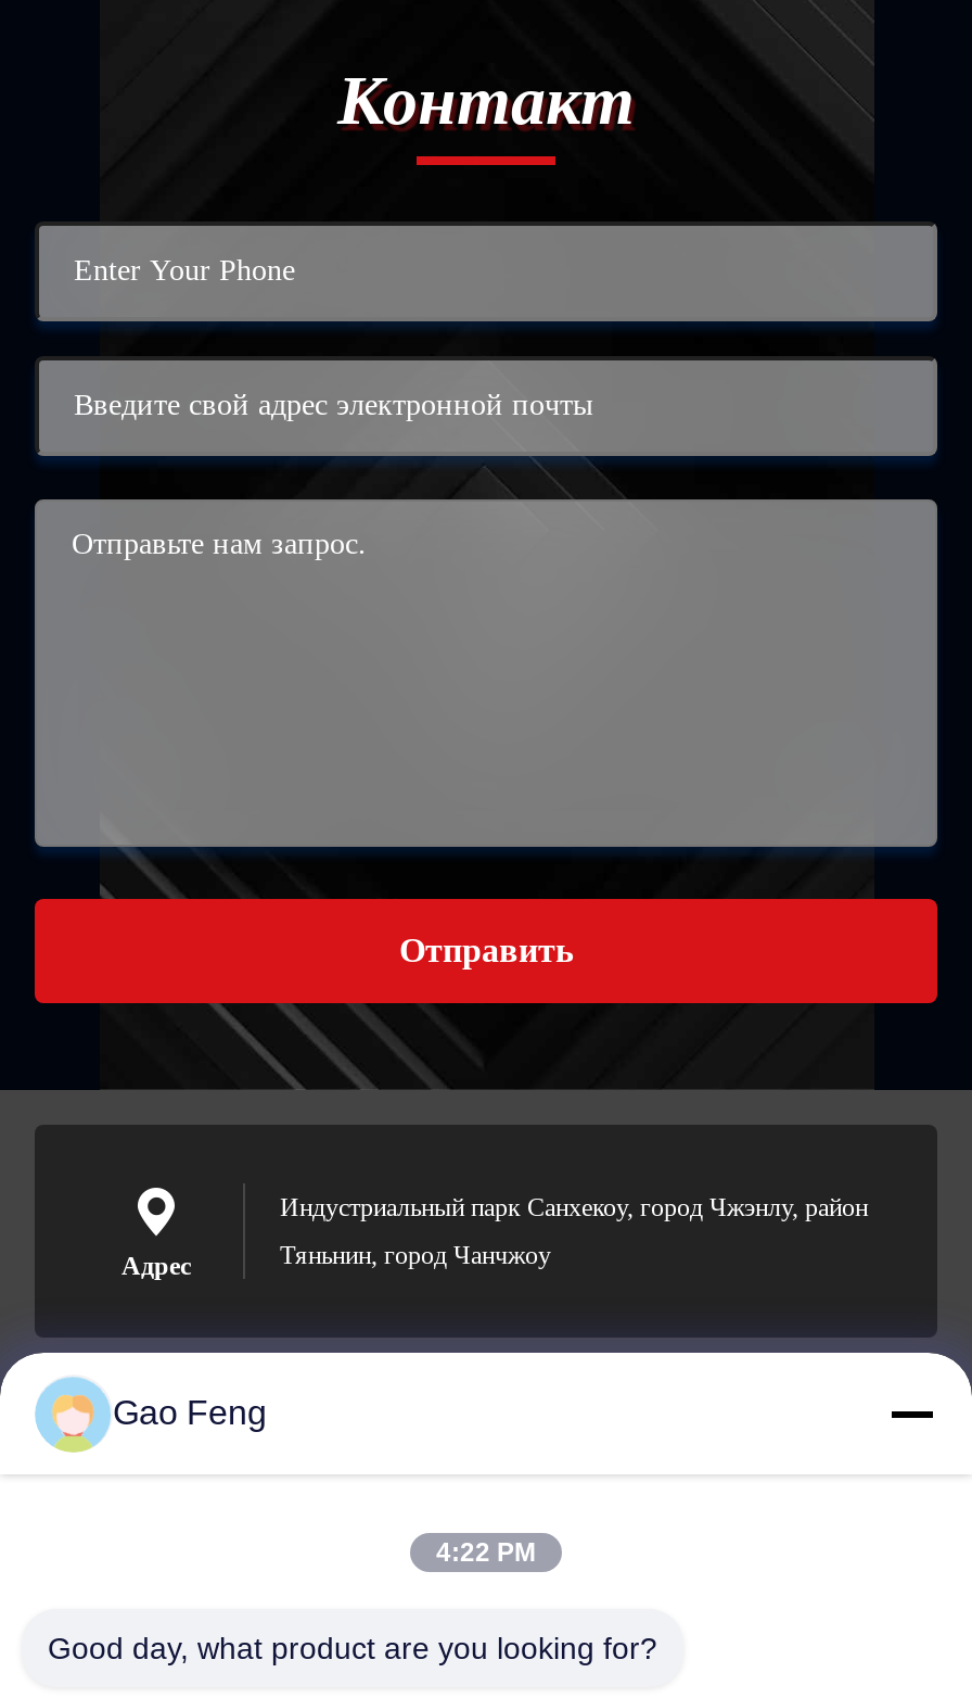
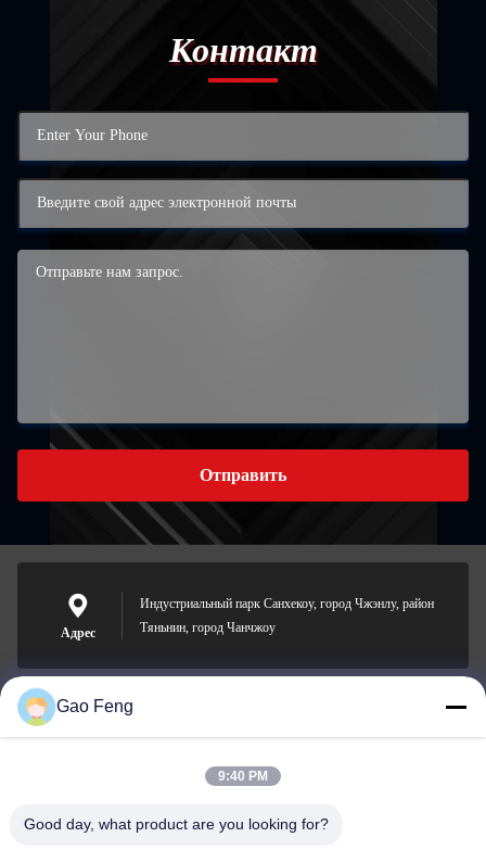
[436,1537,536,1568] 4:22 PM -> [218,769,268,784] 9:40 PM

